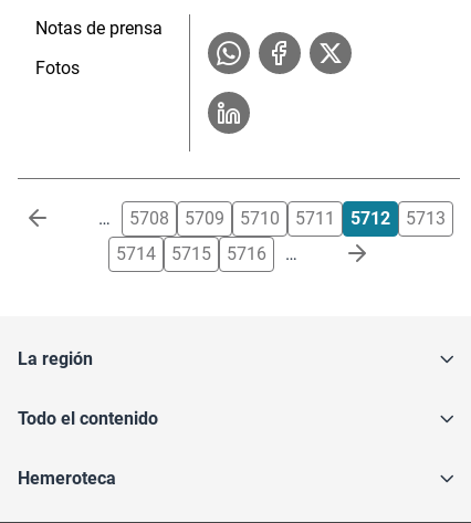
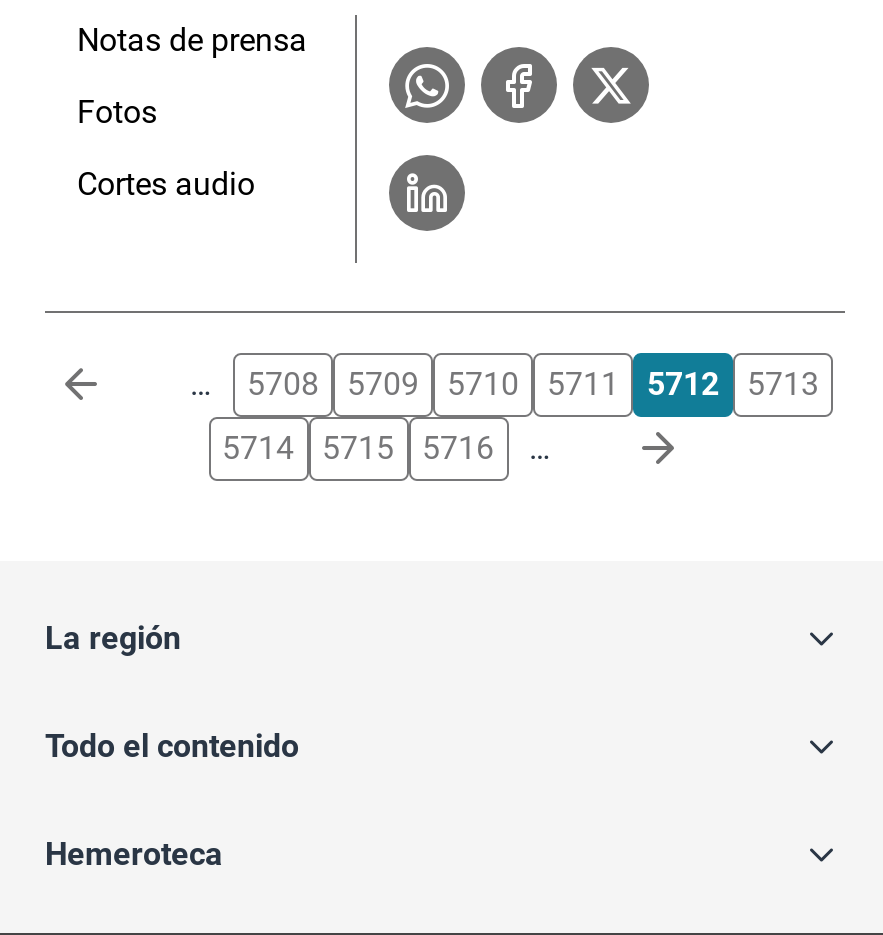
none -> [77,165,255,203] Cortes audio

